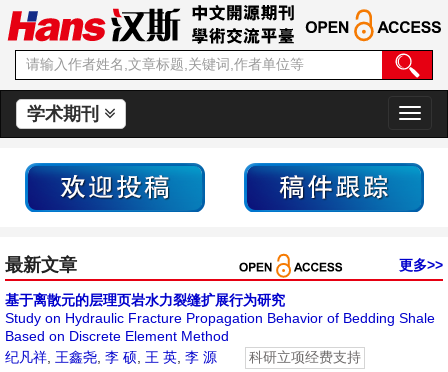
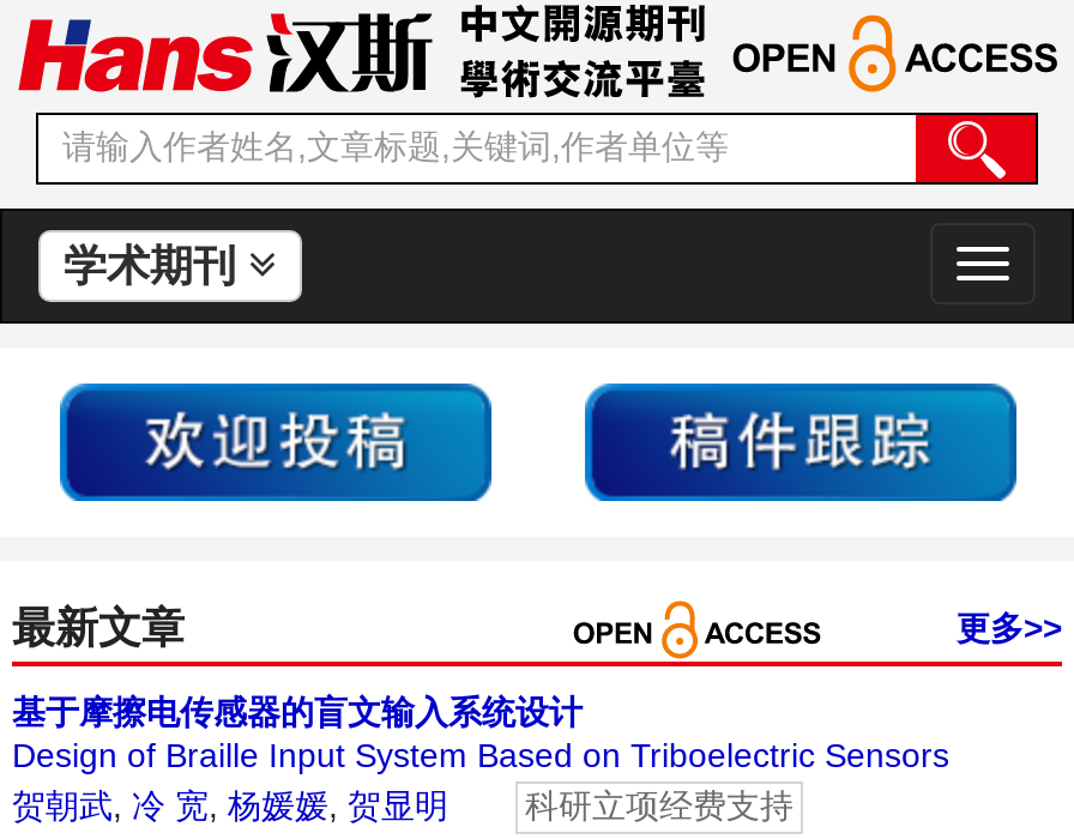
[5,292,435,365] 基于离散元的层理页岩水力裂缝扩展行为研究 | Study on Hydraulic Fracture Propagation Behavior of Bedding Shale | Based on Discrete Element Method | 纪凡祥,王鑫尧,李 硕,王 英,李 源 -> [12,693,949,825] 基于摩擦电传感器的盲文输入系统设计 | Design of Braille Input System Based on Triboelectric Sensors | 贺朝武,冷 宽,杨媛媛,贺显明

